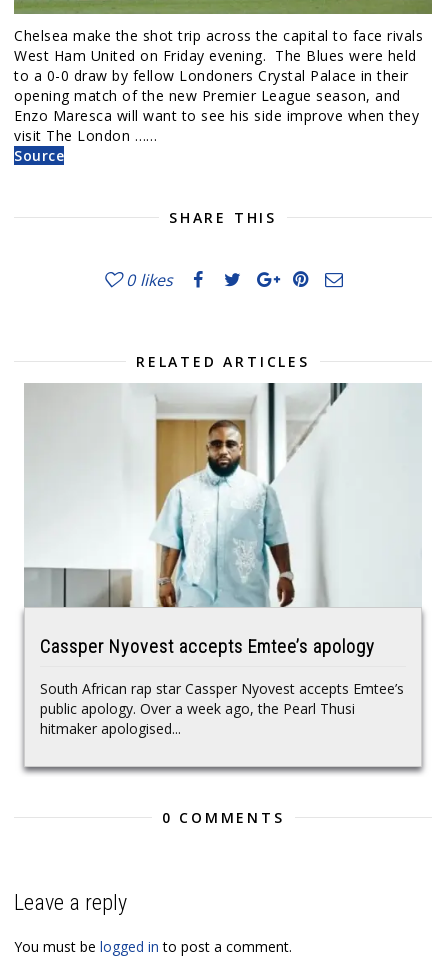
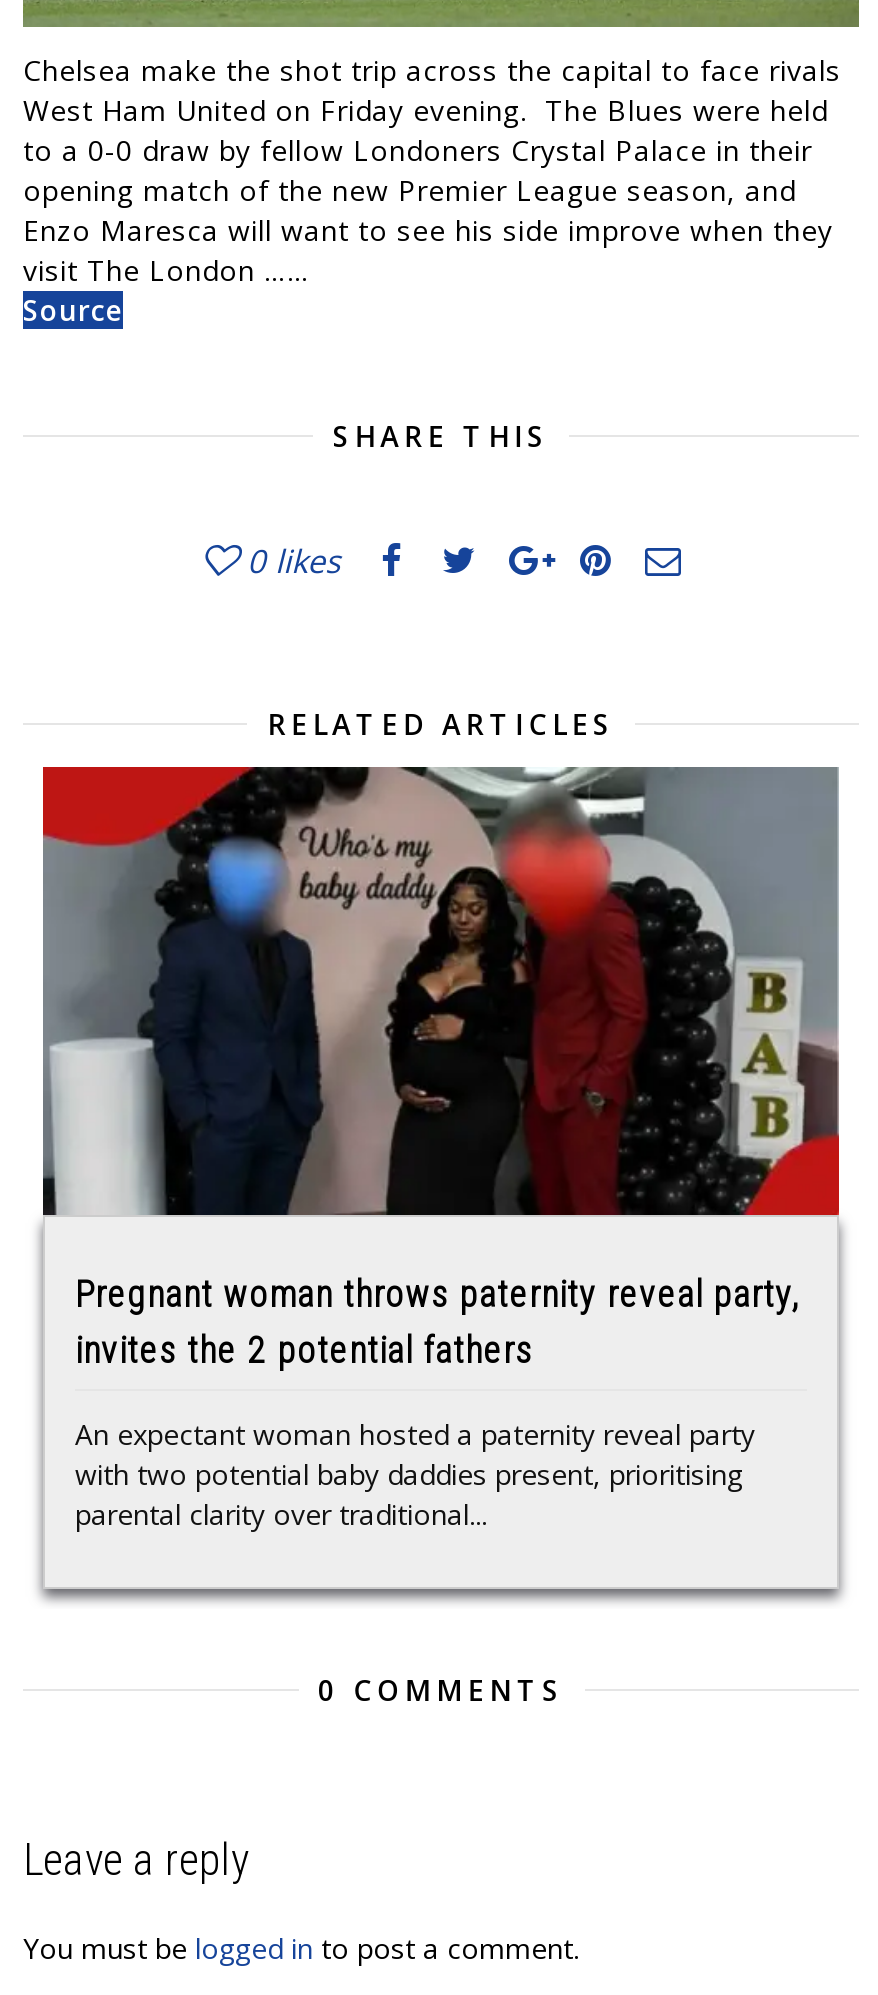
[24,382,422,657] [image] | Cassper Nyovest accepts Emtee’s apology -> [41,766,841,1371] [image] | Pregnant woman throws paternity reveal party, | invites the 2 potential fathers
[40,679,404,738] South African rap star Cassper Nyovest accepts Emtee’s | public apology. Over a week ago, the Pearl Thusi | hitmaker apologised... -> [75,1414,755,1532] An expectant woman hosted a paternity reveal party | with two potential baby daddies present, prioritising | parental clarity over traditional...

